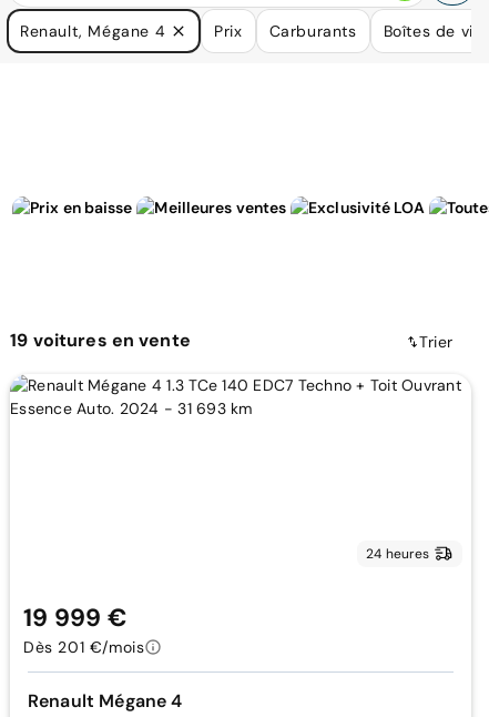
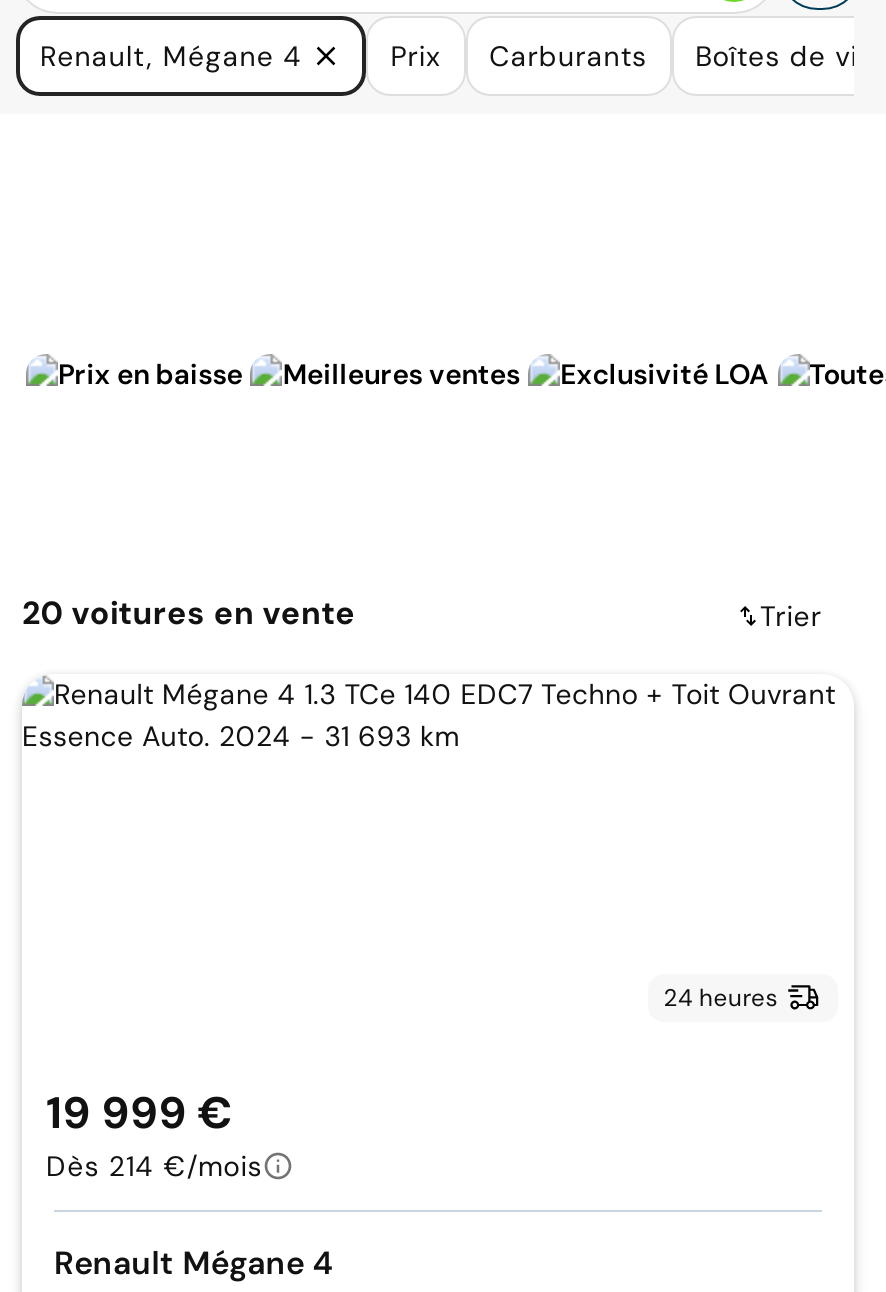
[10,329,190,352] 19 voitures en vente -> [22,593,356,635] 20 voitures en vente
[23,637,145,657] Dès 201 €/mois -> [46,1148,263,1184] Dès 214 €/mois

